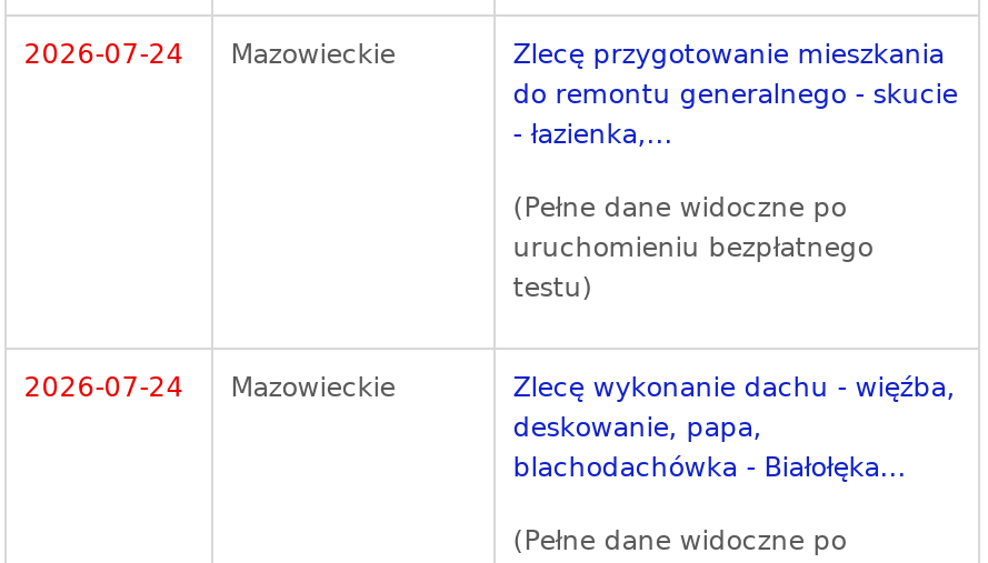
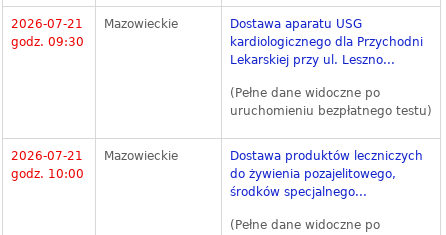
[24,39,184,70] 2026-07-24 -> [11,17,84,49] 2026-07-21 | godz. 09:30
[513,39,958,150] Zlecę przygotowanie mieszkania | do remontu generalnego - skucie | - łazienka,... -> [230,17,423,67] Dostawa aparatu USG | kardiologicznego dla Przychodni | Lekarskiej przy ul. Leszno...
[24,372,184,404] 2026-07-24 -> [11,149,84,181] 2026-07-21 | godz. 10:00
[513,372,955,483] Zlecę wykonanie dachu - więźba, | deskowanie, papa, | blachodachówka - Białołęka... -> [230,149,423,199] Dostawa produktów leczniczych | do żywienia pozajelitowego, | środków specjalnego...

